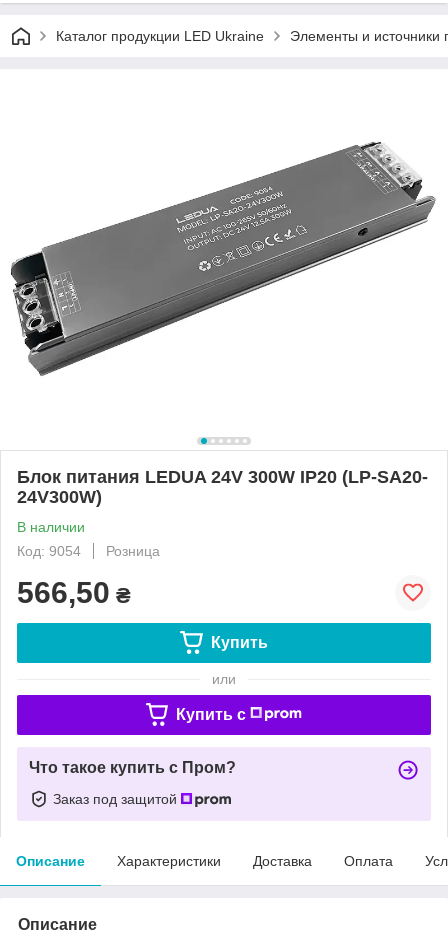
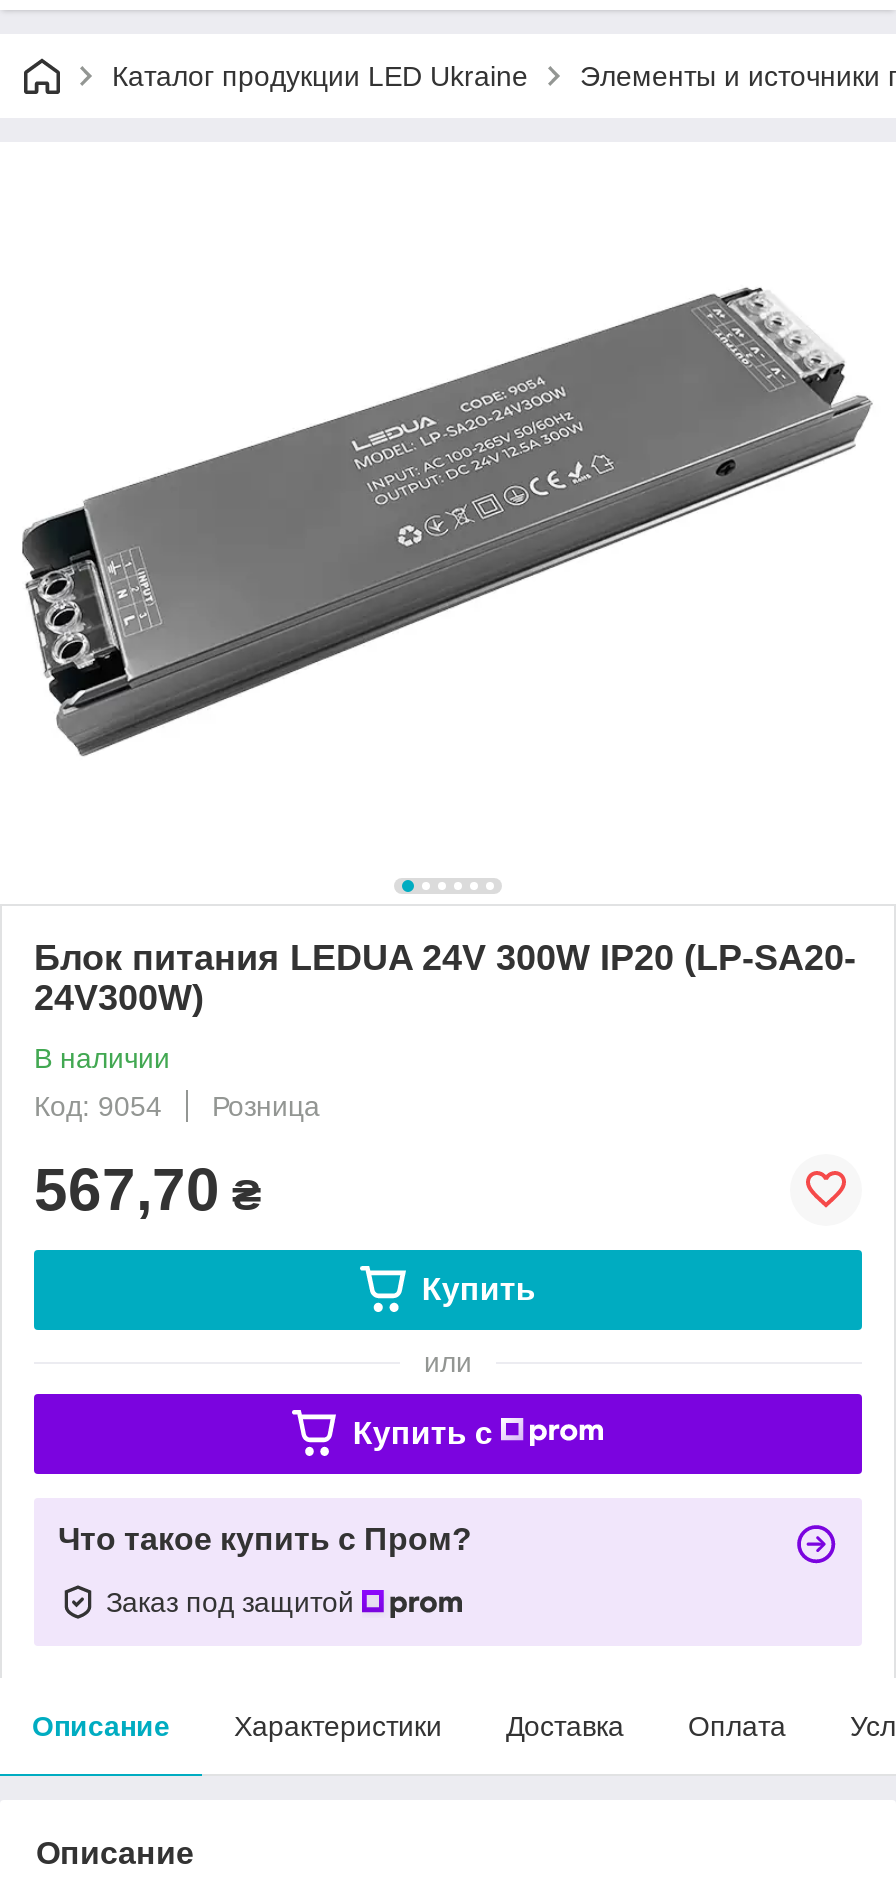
[17,576,131,609] 566,50 ₴ -> [34,1156,262,1222] 567,70 ₴

